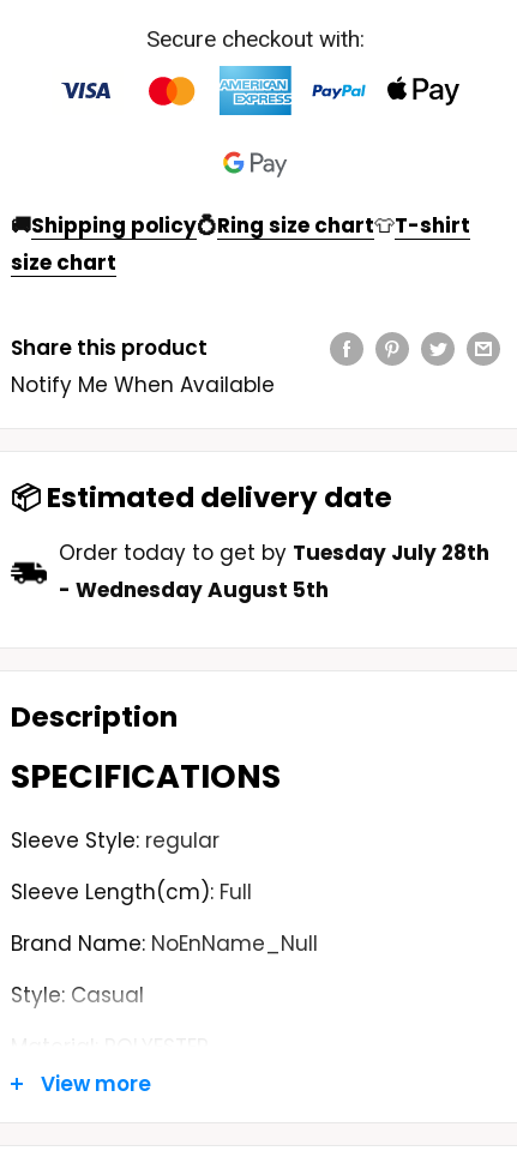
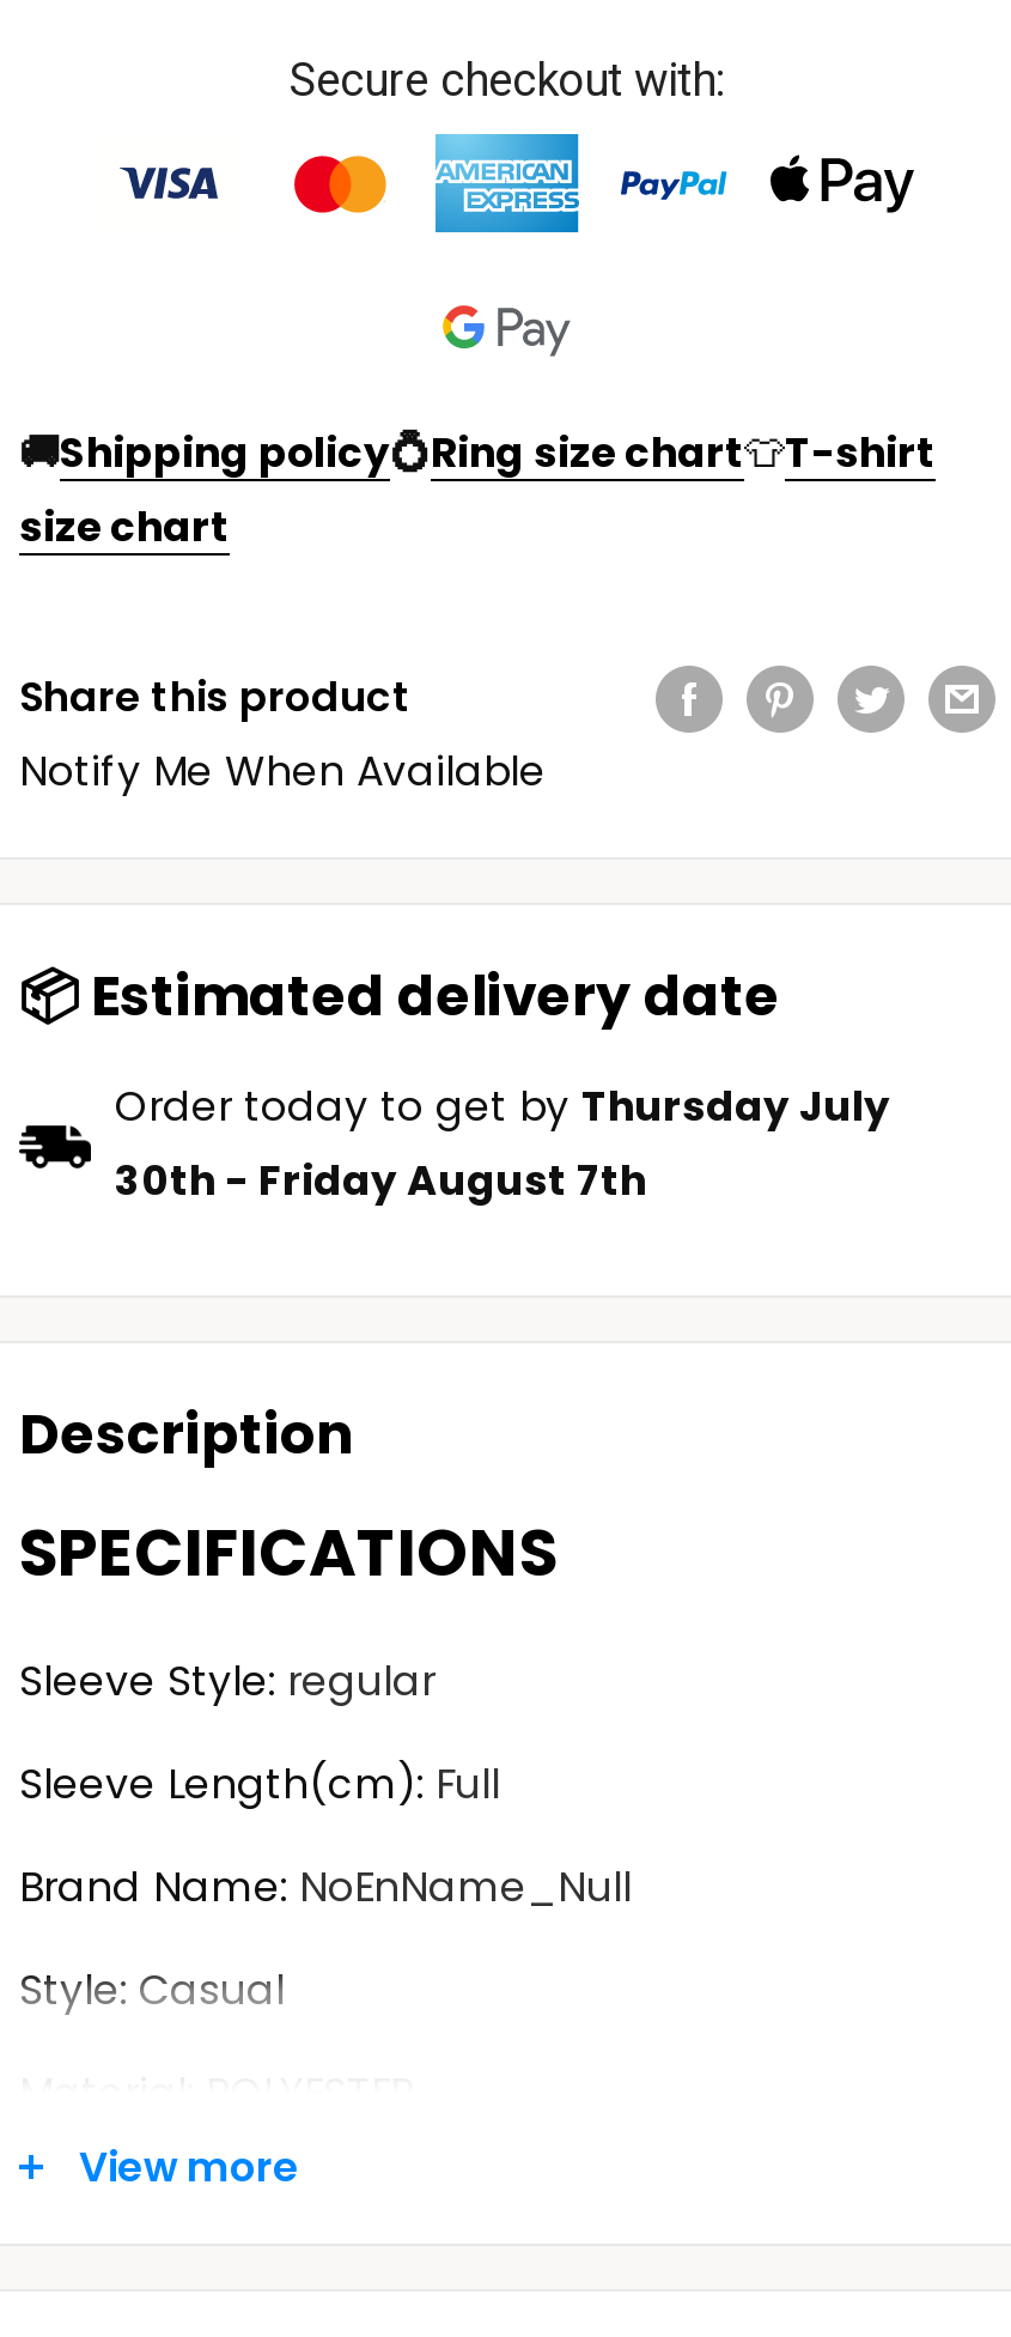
[59,538,489,604] Order today to get by Tuesday July 28th | - Wednesday August 5th -> [115,1077,890,1209] Order today to get by Thursday July | 30th - Friday August 7th

